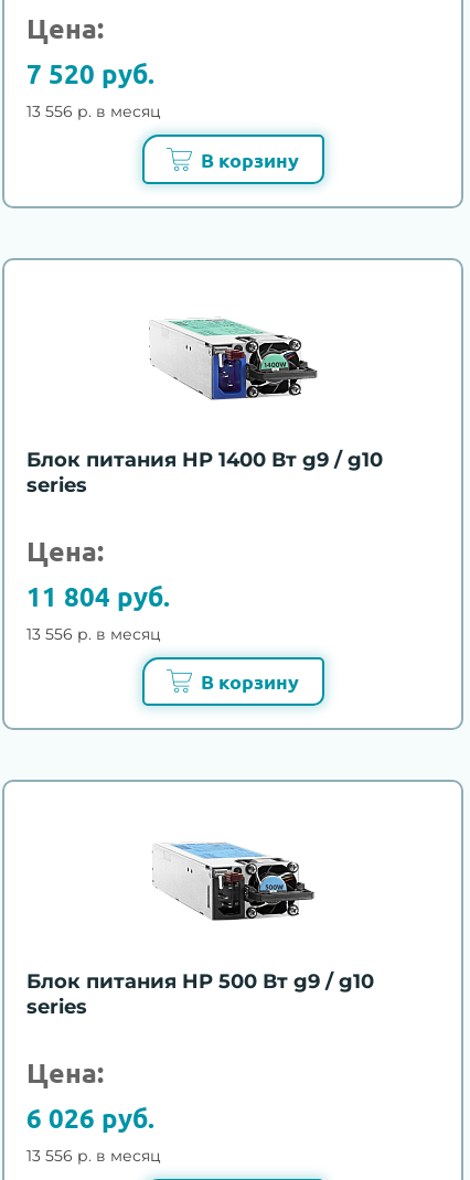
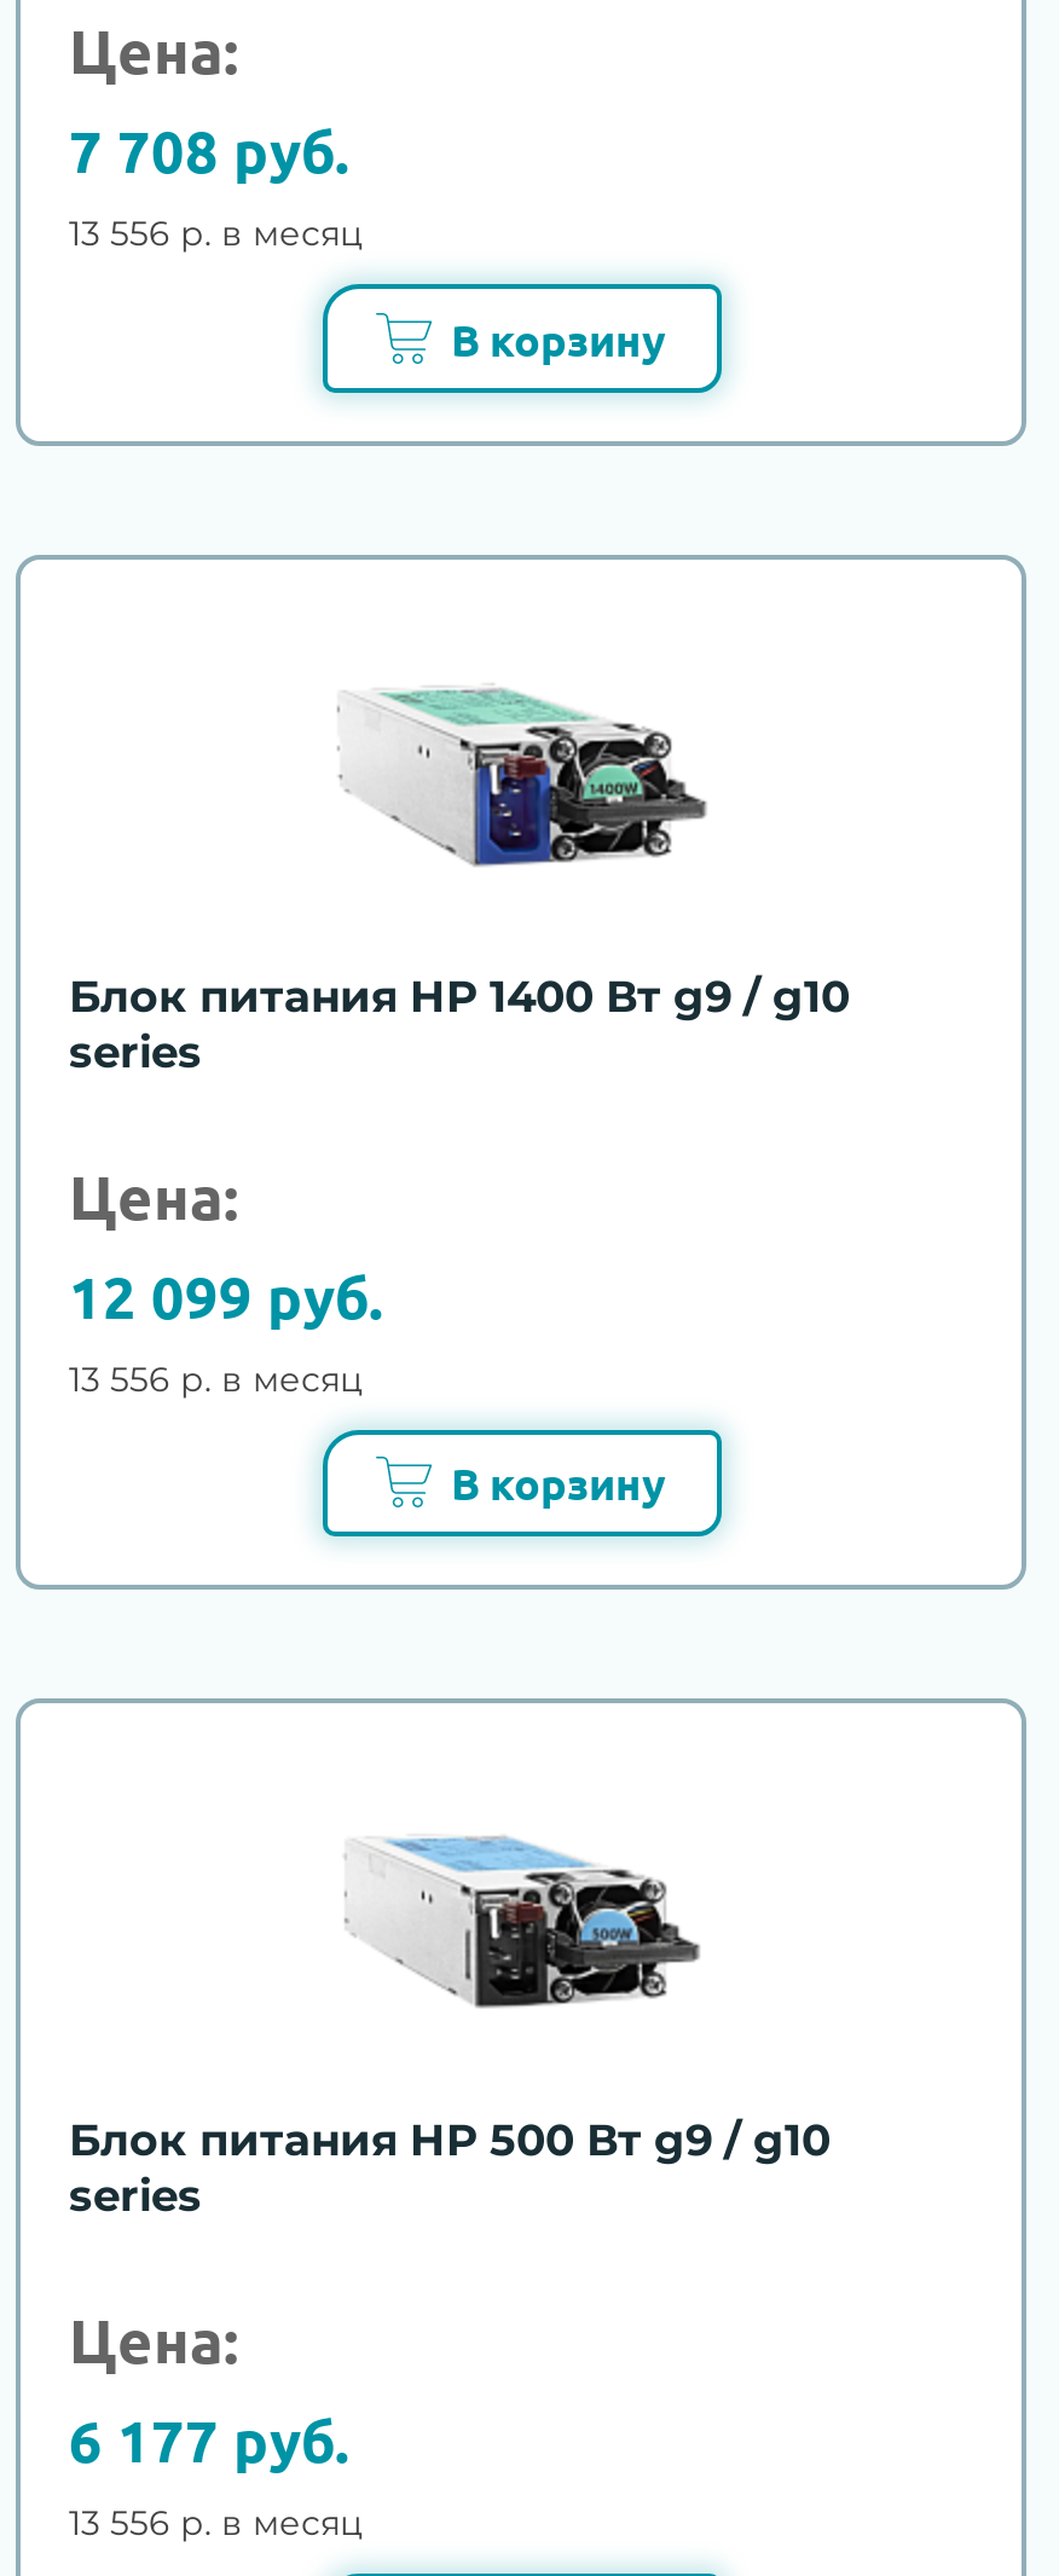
[26,57,154,91] 7 520 руб. -> [69,114,349,189] 7 708 руб.
[26,579,170,613] 11 804 руб. -> [69,1258,383,1333] 12 099 руб.
[26,1101,154,1135] 6 026 руб. -> [69,2402,349,2477] 6 177 руб.

